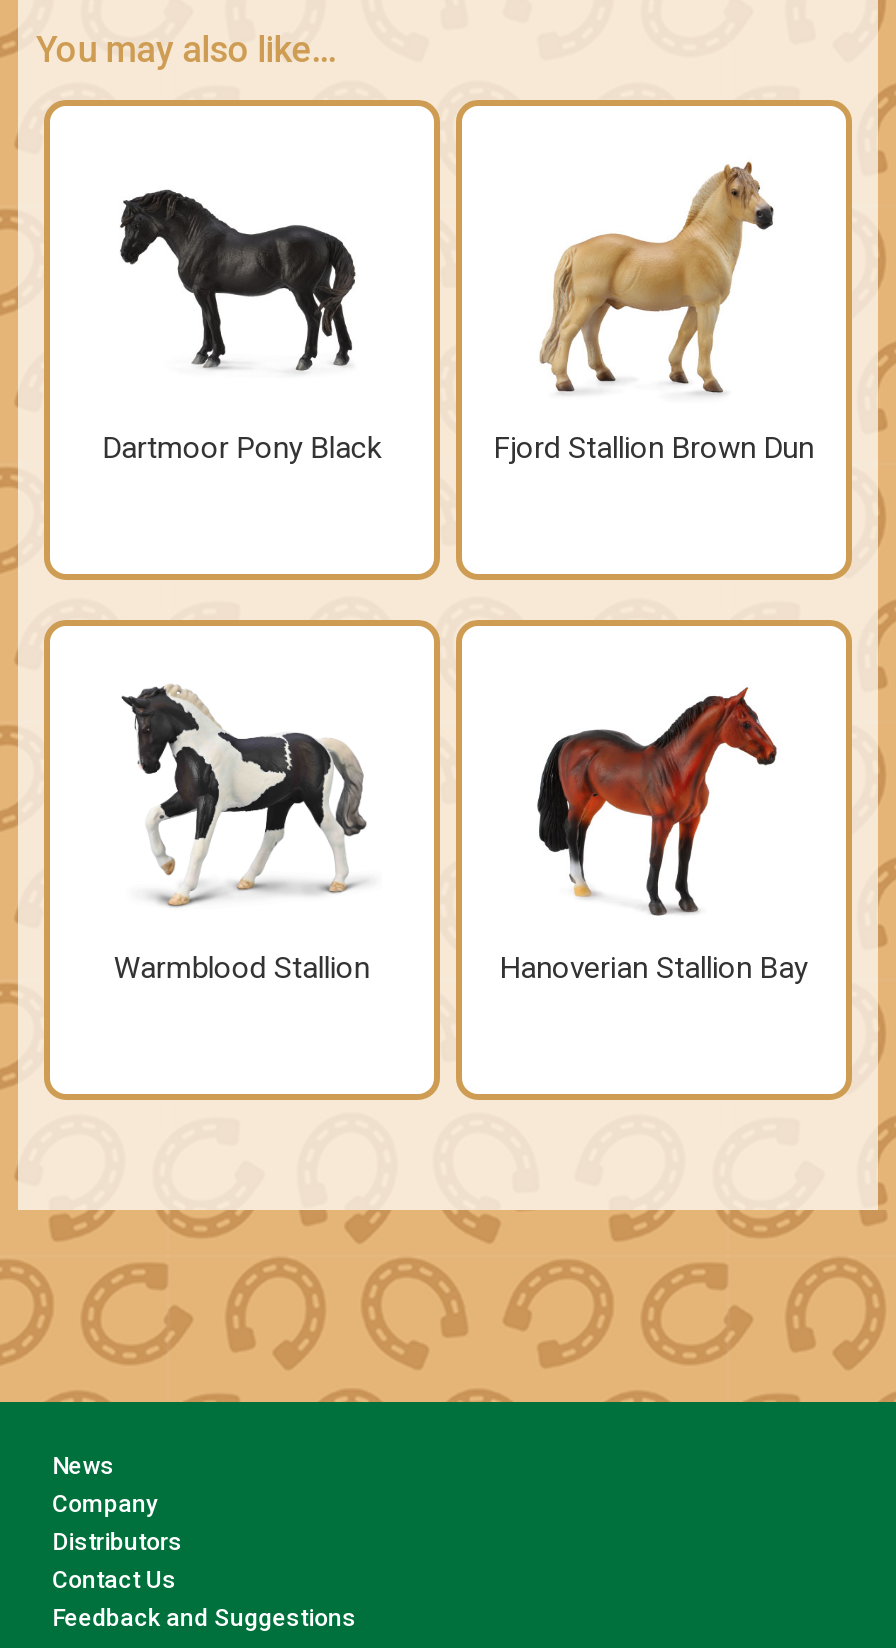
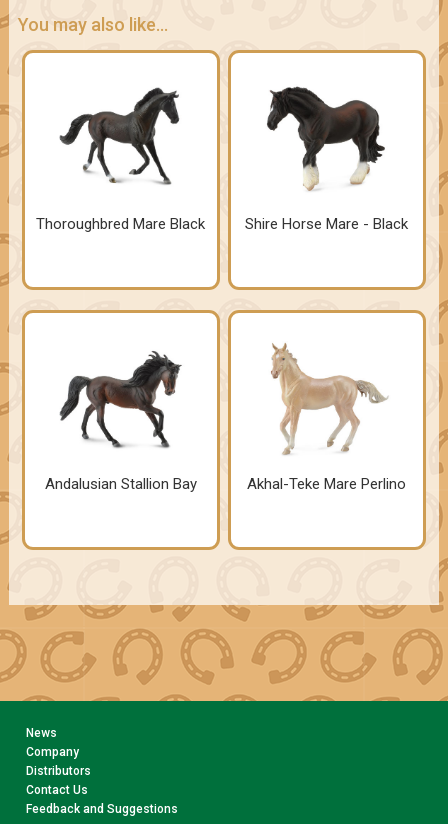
[103,160,814,466] [image] | Dartmoor Pony Black | Fjord Stallion Brown Dun -> [36,82,408,233] [image] | Thoroughbred Mare Black | Shire Horse Mare - Black
[118,176,358,374] [image] -> [59,87,180,186] [image]
[114,684,808,986] [image] | Warmblood Stallion | Hanoverian Stallion Bay -> [45,343,406,493] [image] | Andalusian Stallion Bay | Akhal-Teke Mare Perlino
[536,686,778,918] [image] -> [269,343,388,458] [image]

